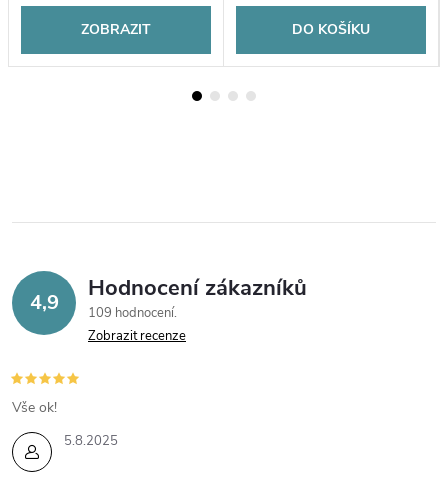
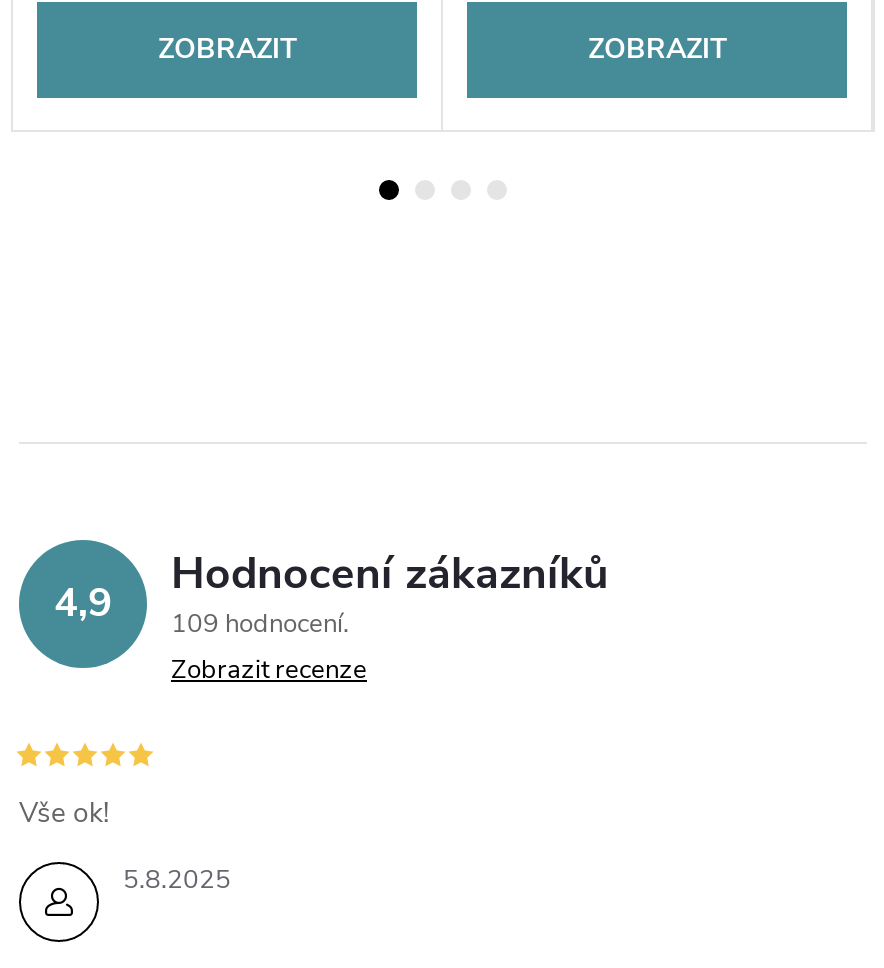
[292,20,370,39] DO KOŠÍKU -> [588,31,728,69] ZOBRAZIT

